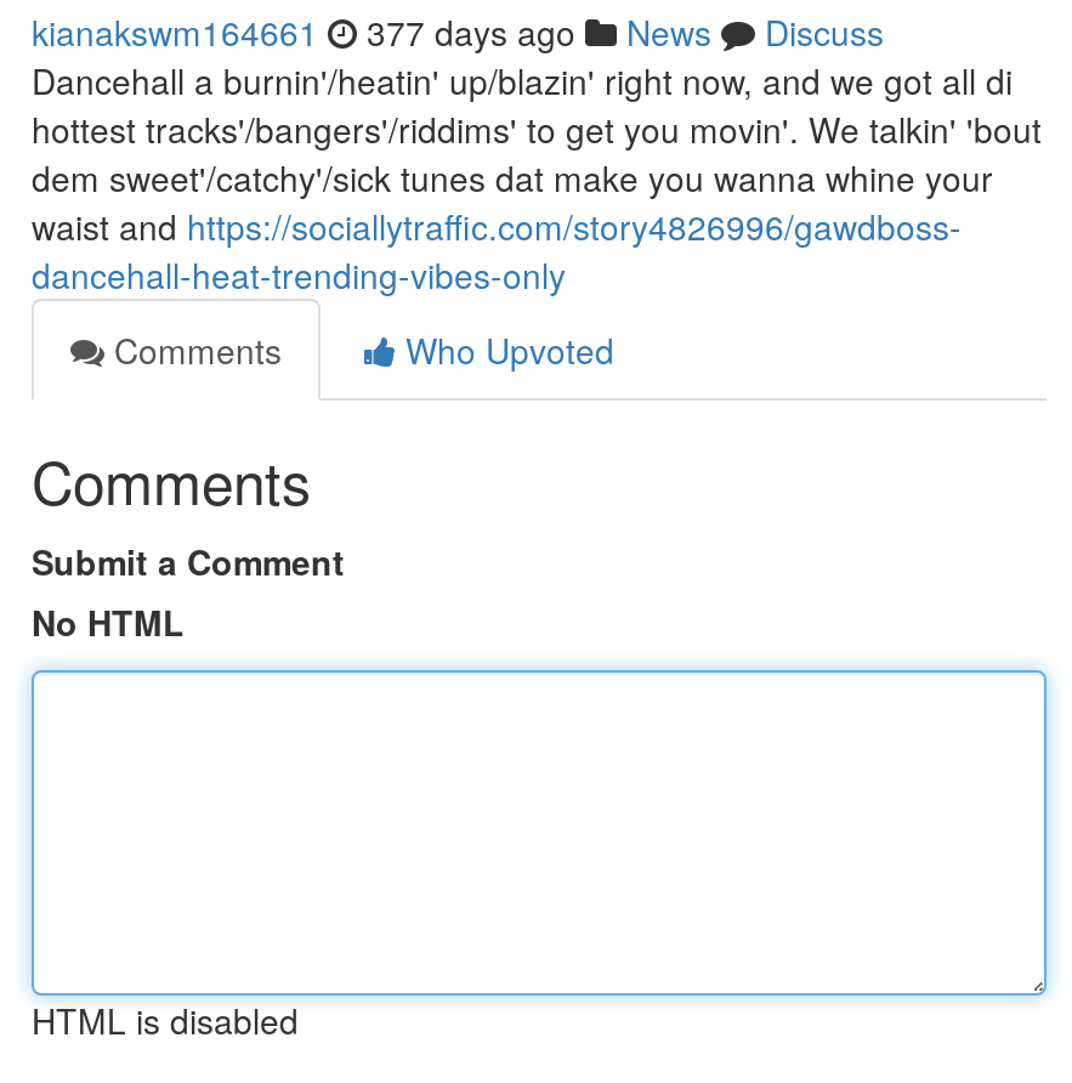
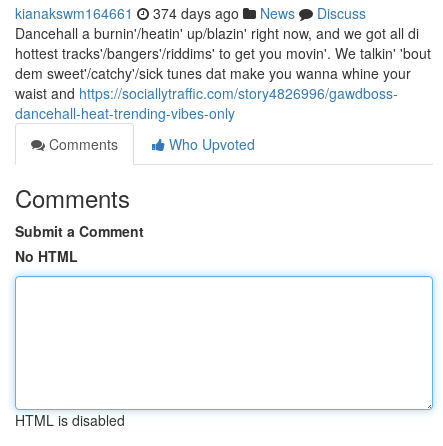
[32,7,884,56] kianakswm164661 377 days ago News Discuss -> [15,3,366,23] kianakswm164661 374 days ago News Discuss

